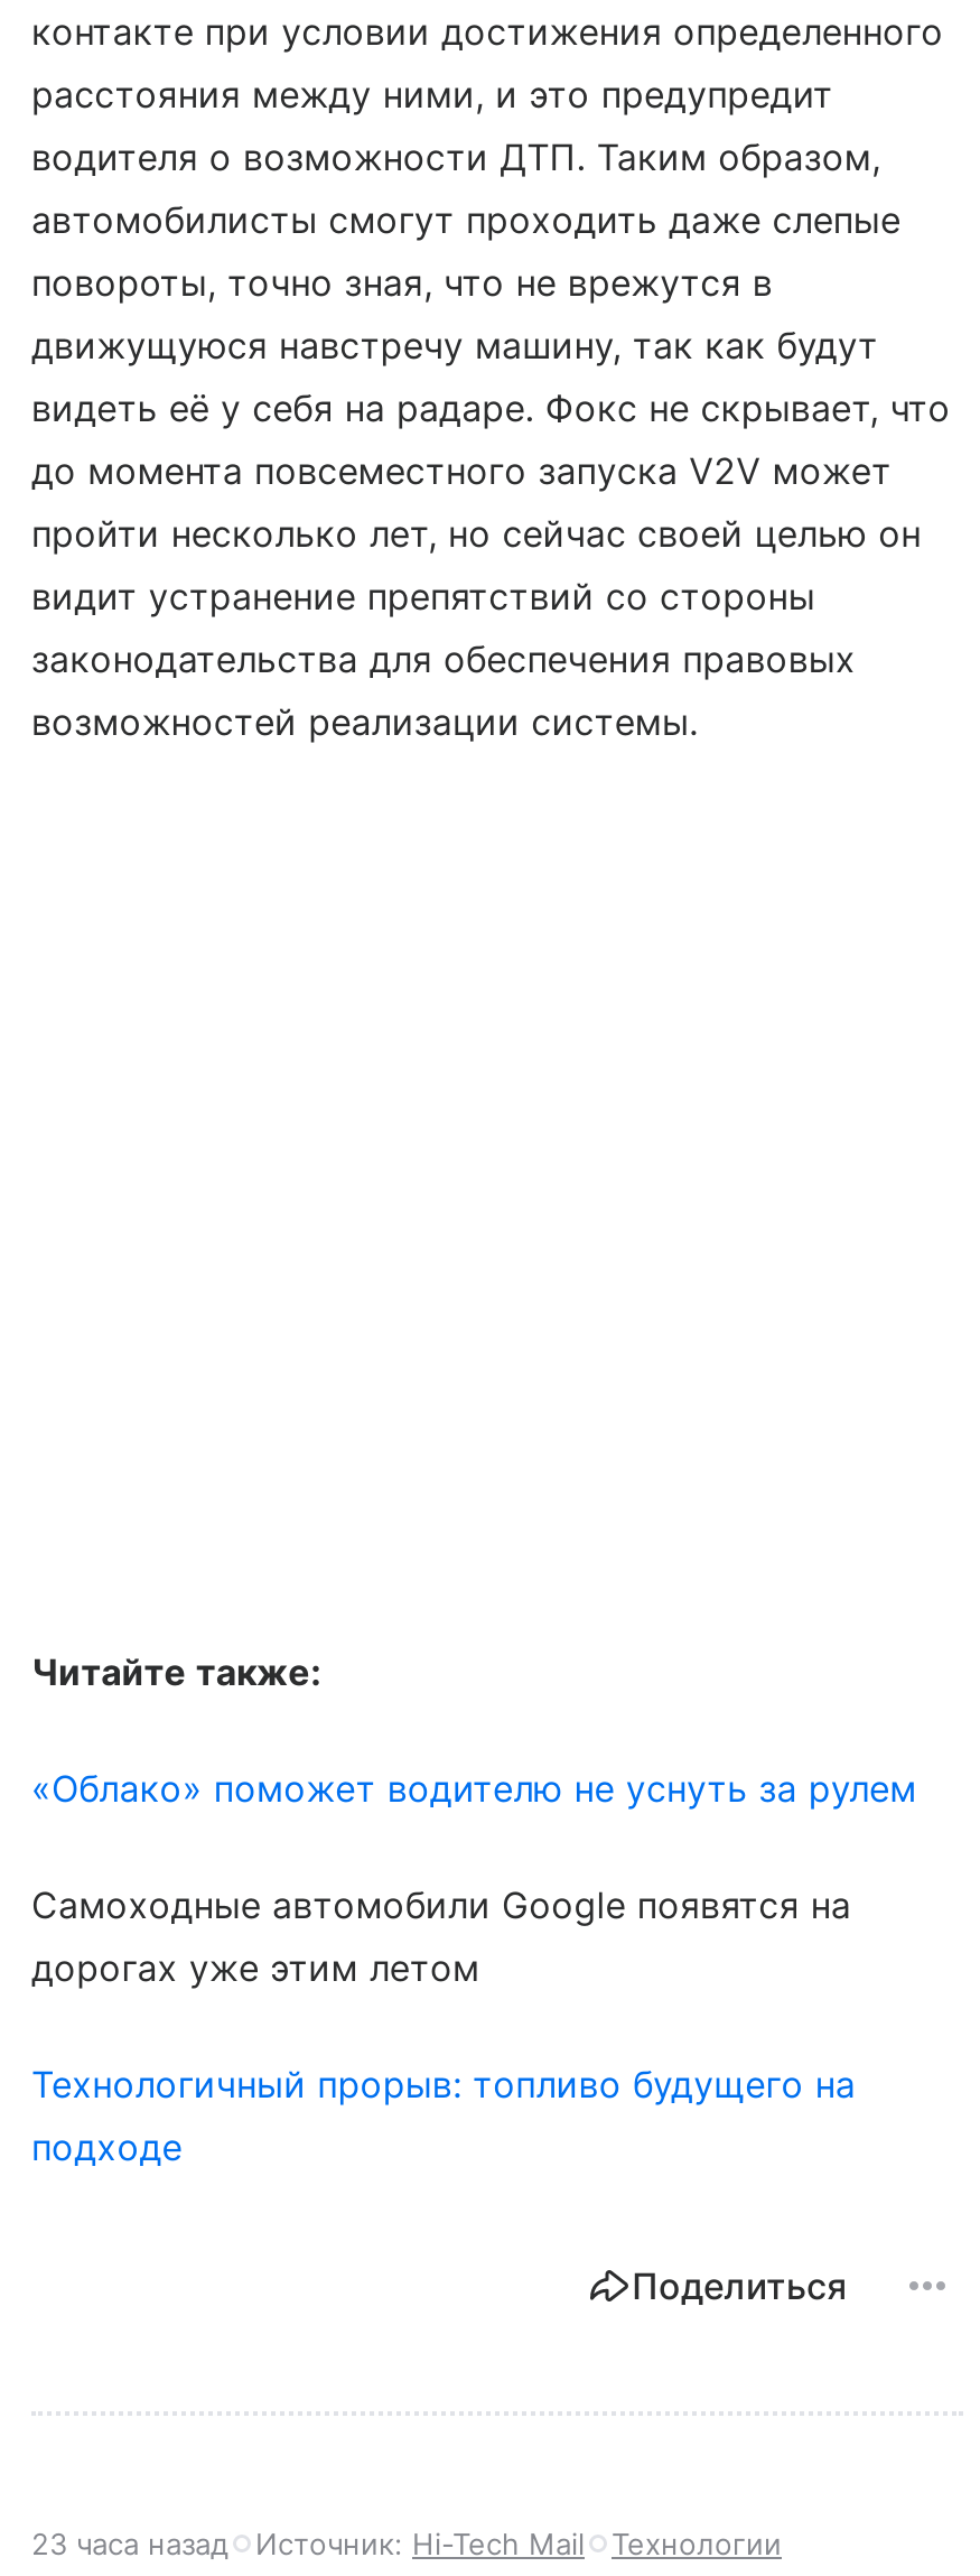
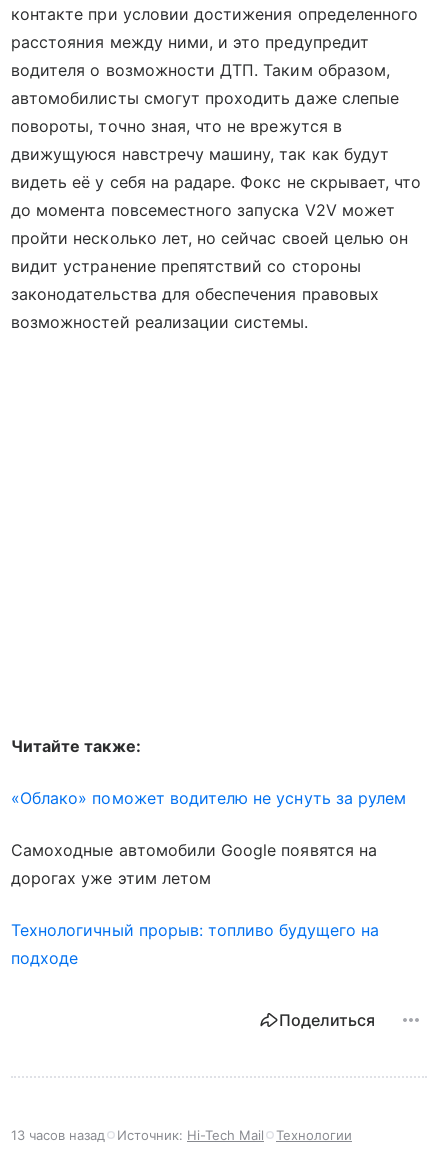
[31,2526,782,2561] 23 часа назад Источник: Hi-Tech Mail Технологии -> [11,1127,352,1143] 13 часов назад Источник: Hi-Tech Mail Технологии

